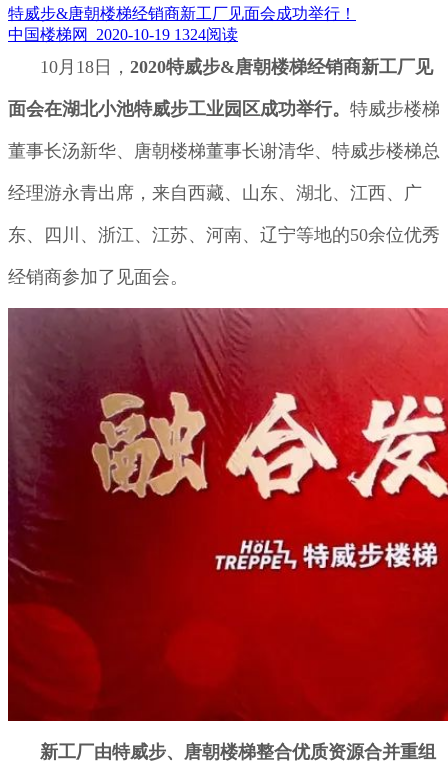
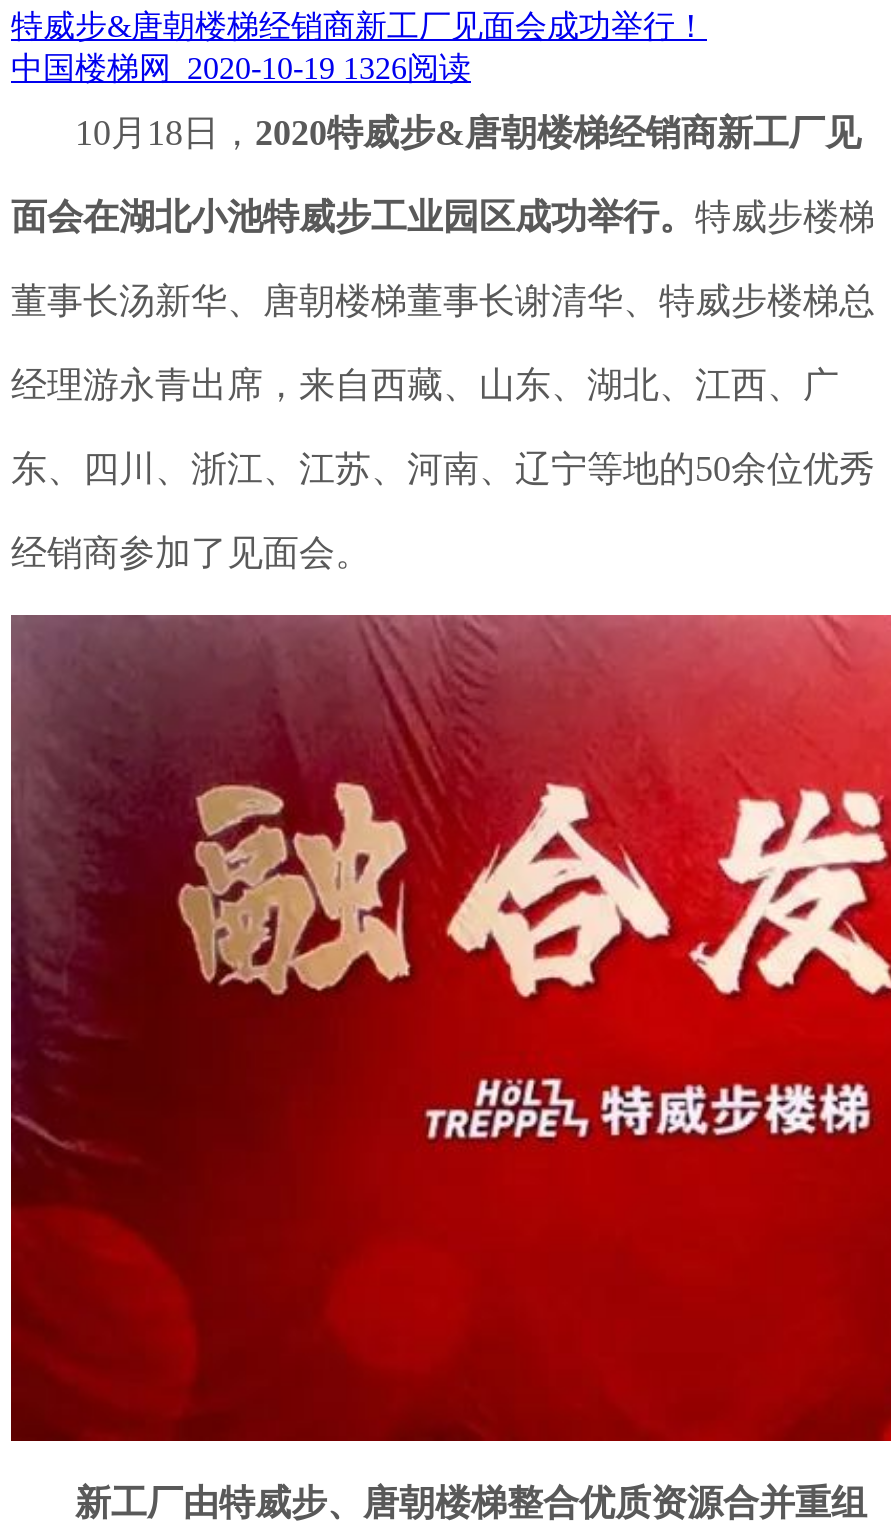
[8,26,238,43] 中国楼梯网 2020-10-19 1324阅读 -> [11,51,471,85] 中国楼梯网 2020-10-19 1326阅读

